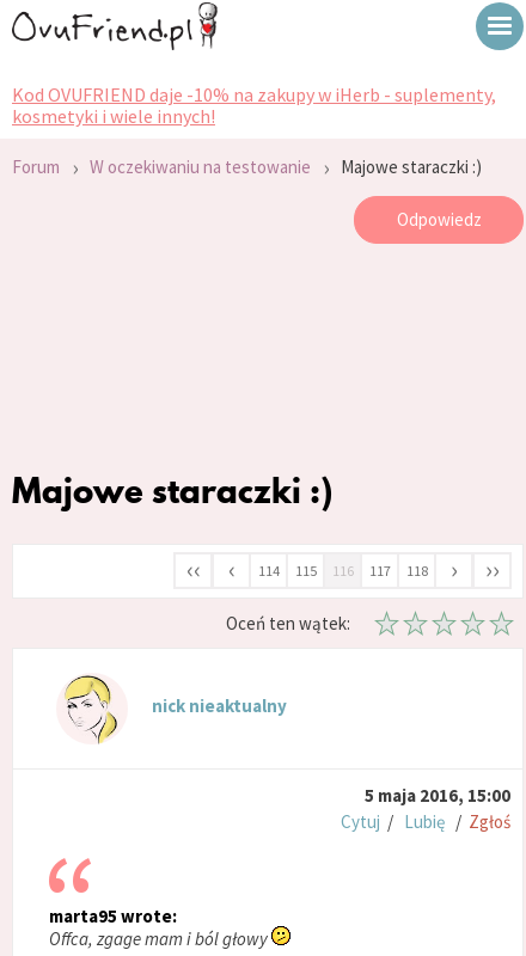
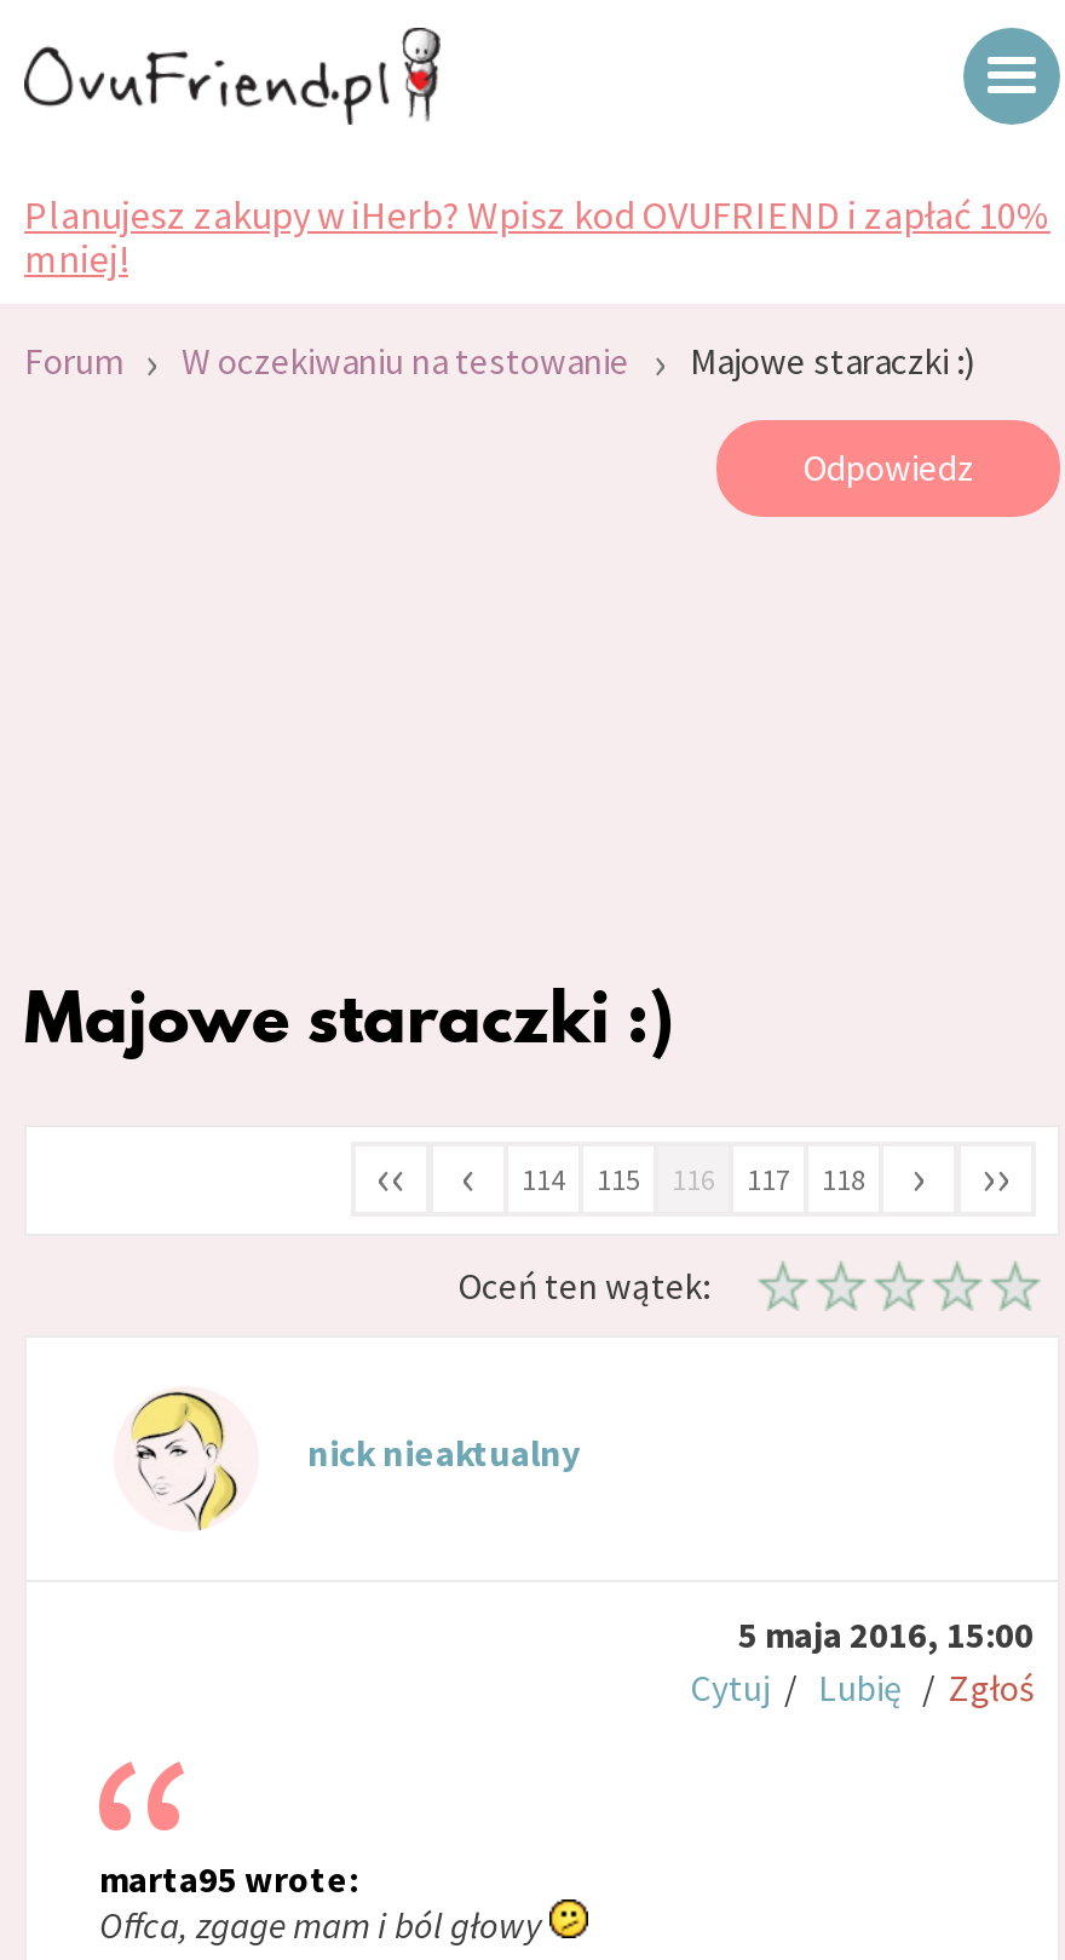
[12,82,496,128] Kod OVUFRIEND daje -10% na zakupy w iHerb - suplementy, | kosmetyki i wiele innych! -> [24,190,1050,282] Planujesz zakupy w iHerb? Wpisz kod OVUFRIEND i zapłać 10% | mniej!

